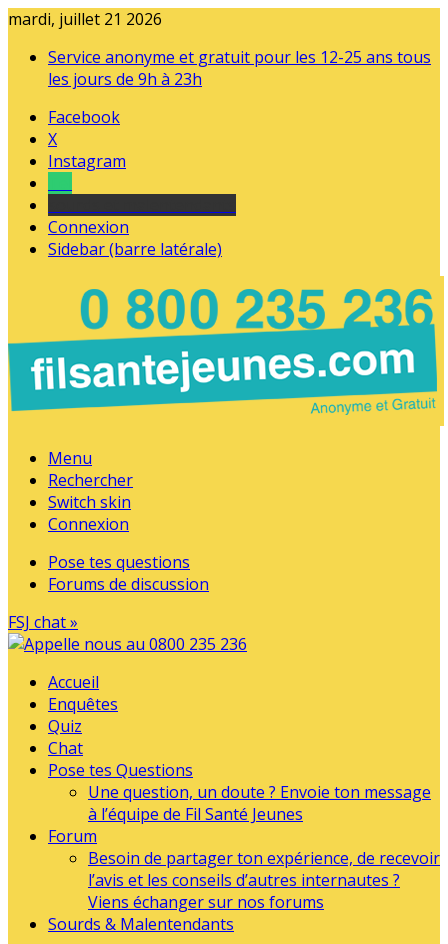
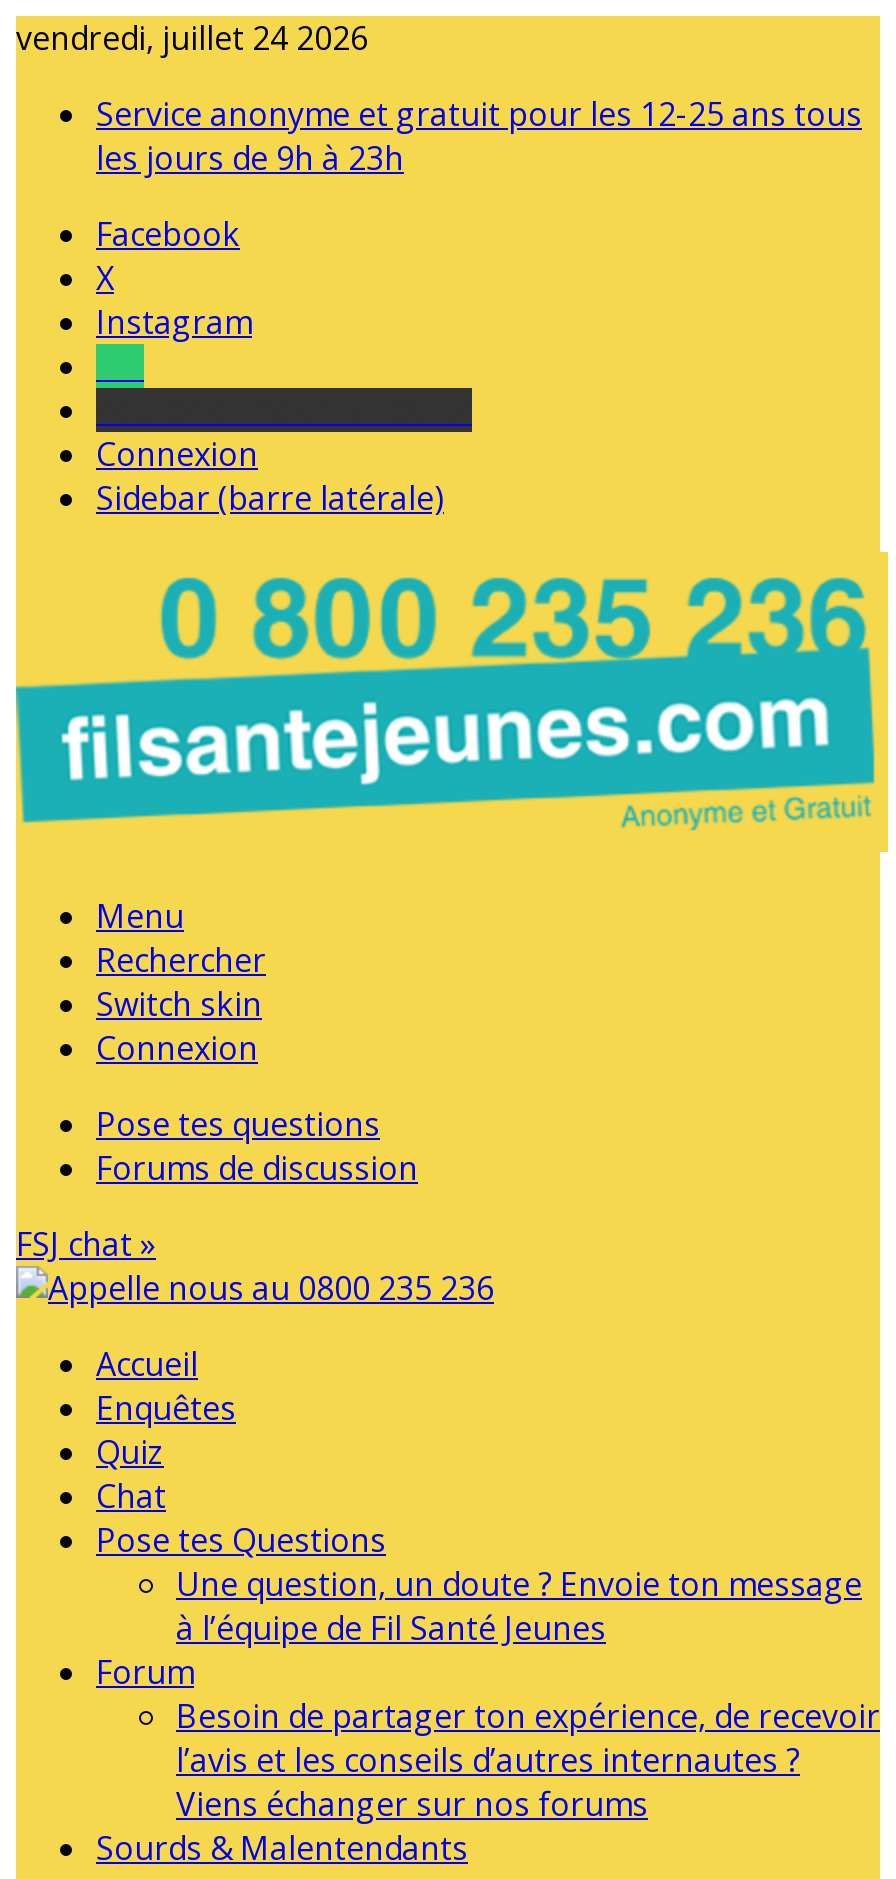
[8,8,162,30] mardi, juillet 21 2026 -> [16,16,368,60] vendredi, juillet 24 2026

